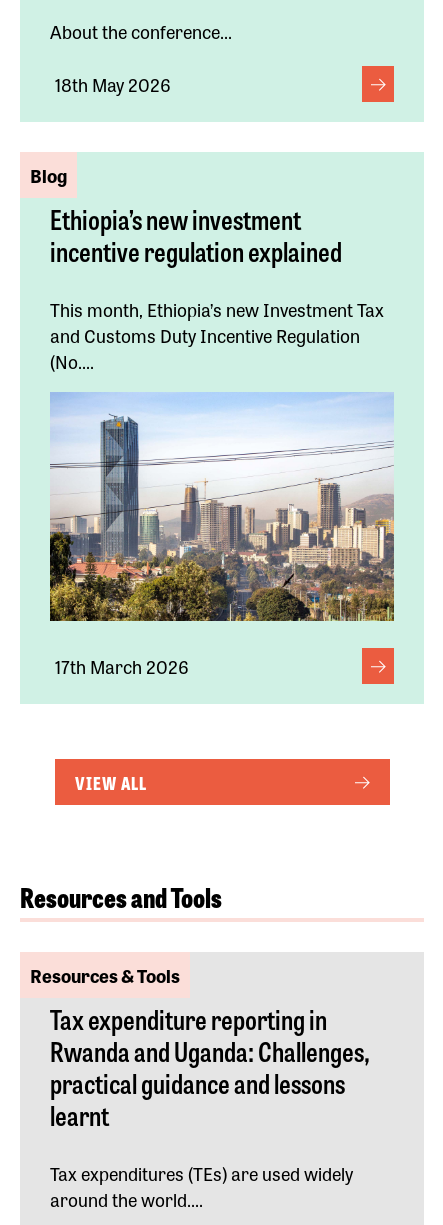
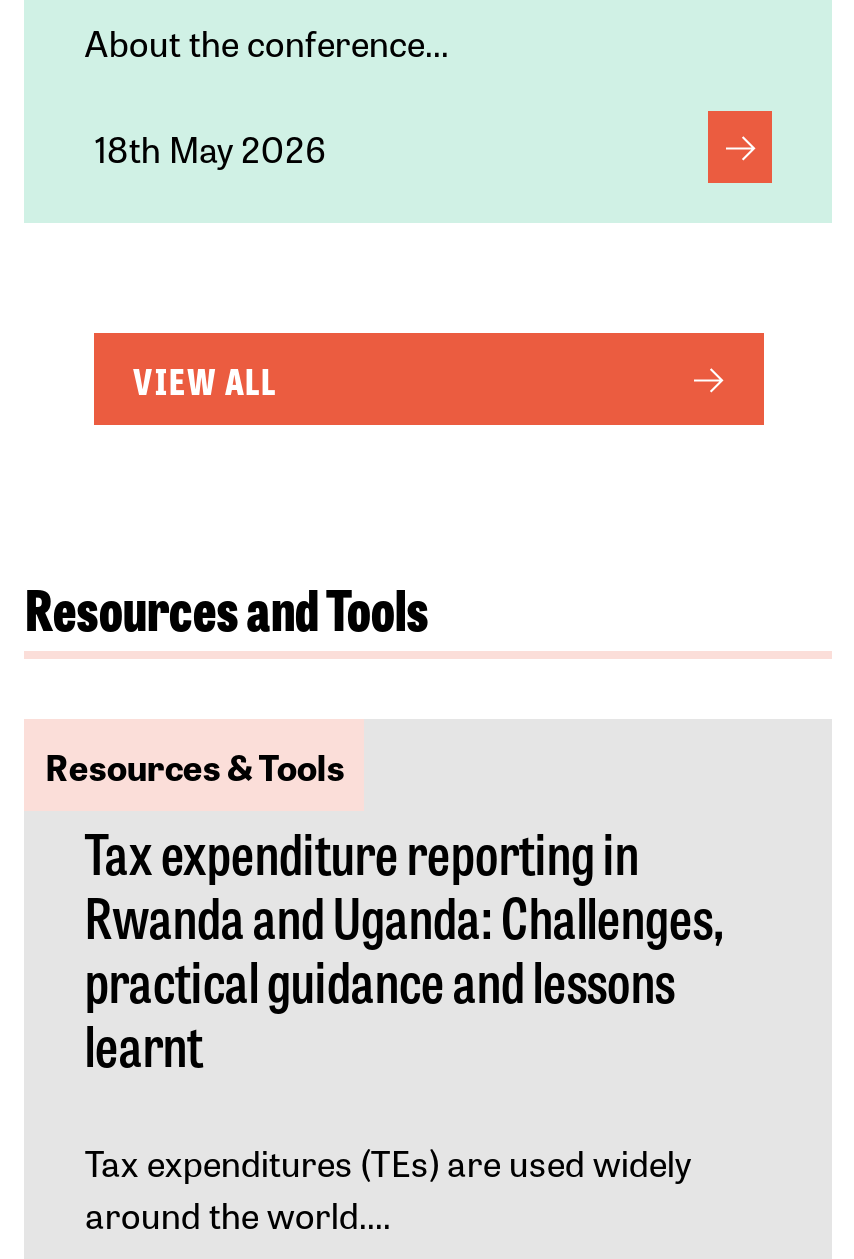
[30,162,384,374] Blog | Ethiopia’s new investment | incentive regulation explained | This month, Ethiopia’s new Investment Tax | and Customs Duty Incentive Regulation | (No.... -> none
[49,392,395,679] [image] | 17th March 2026 -> none

